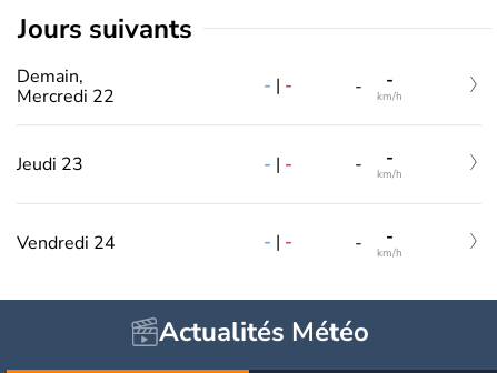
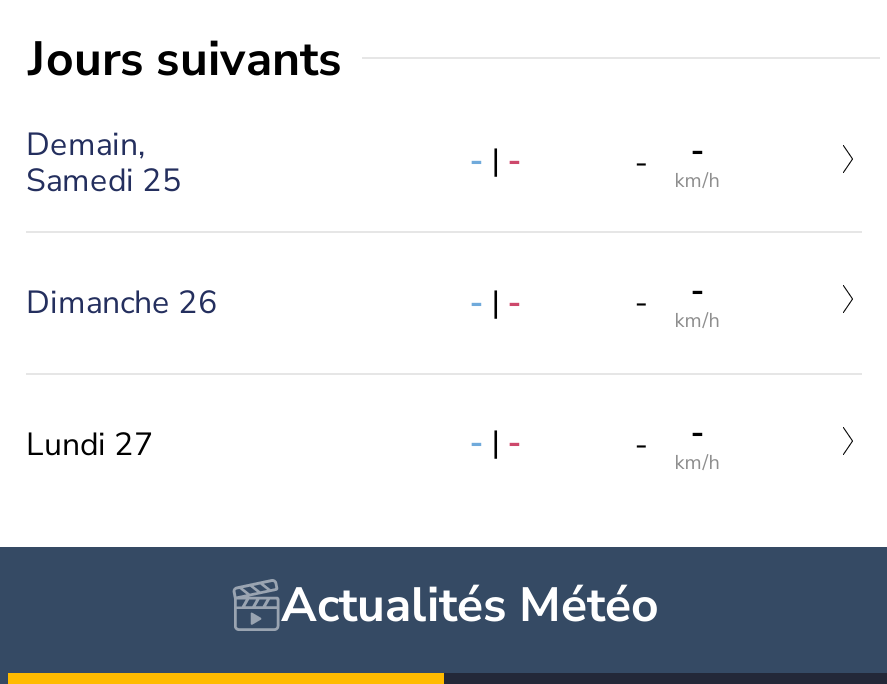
[17,84,115,108] Mercredi 22 -> [26,158,182,202] Samedi 25
[17,152,83,177] Jeudi 23 -> [26,281,218,325] Dimanche 26
[17,231,116,255] Vendredi 24 -> [26,423,154,467] Lundi 27

